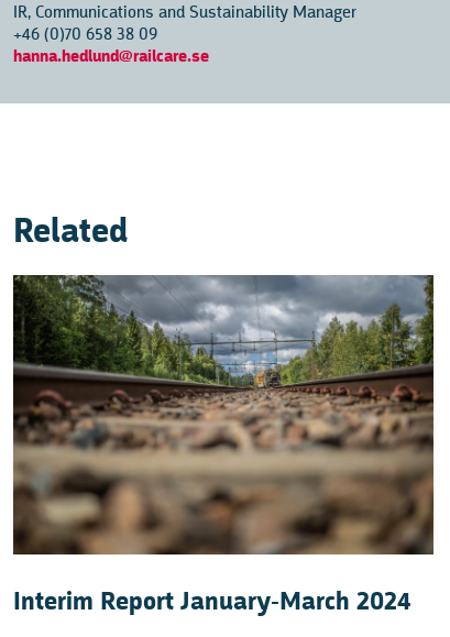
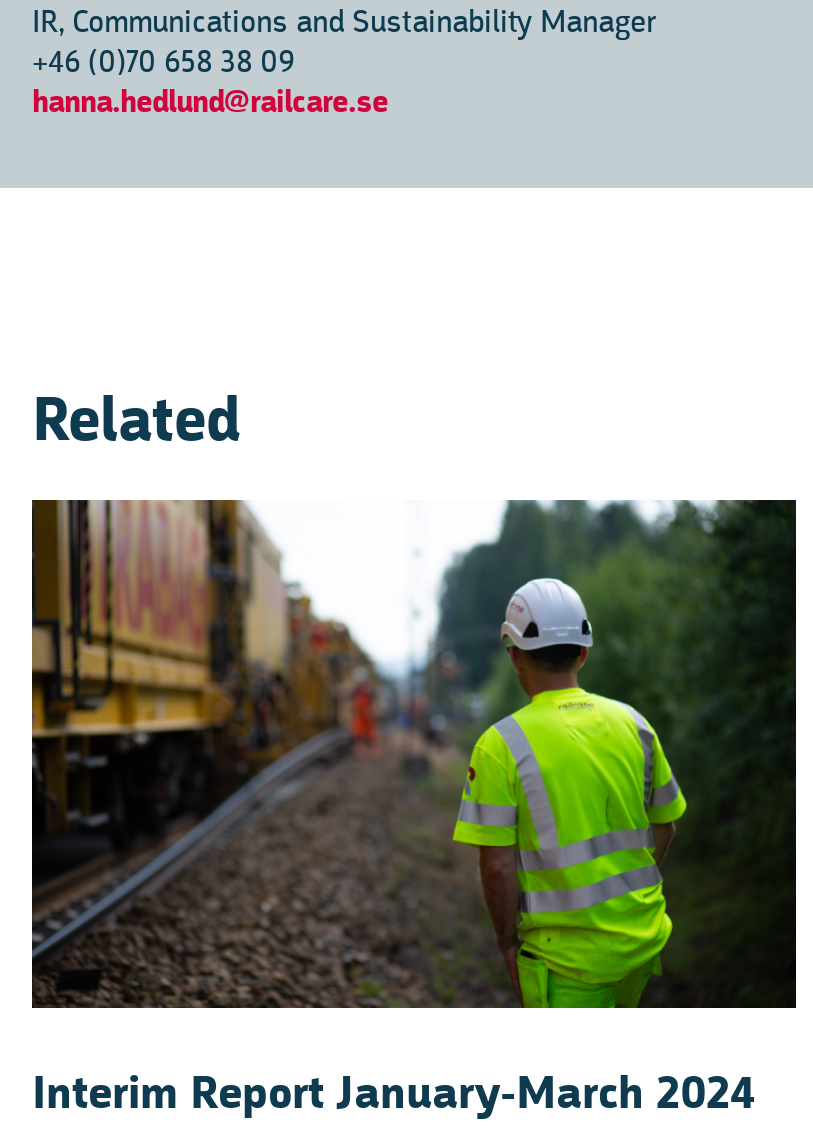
[12,274,435,556] [image] -> [30,498,798,1010] [image]

